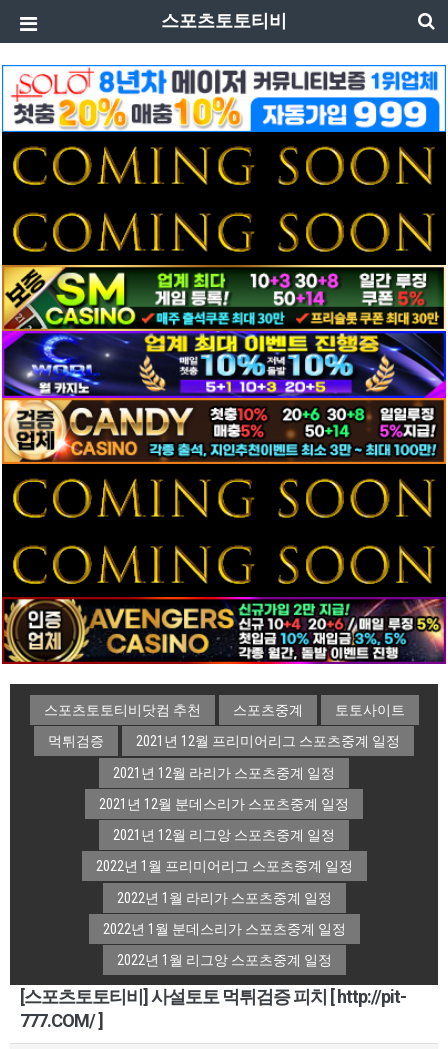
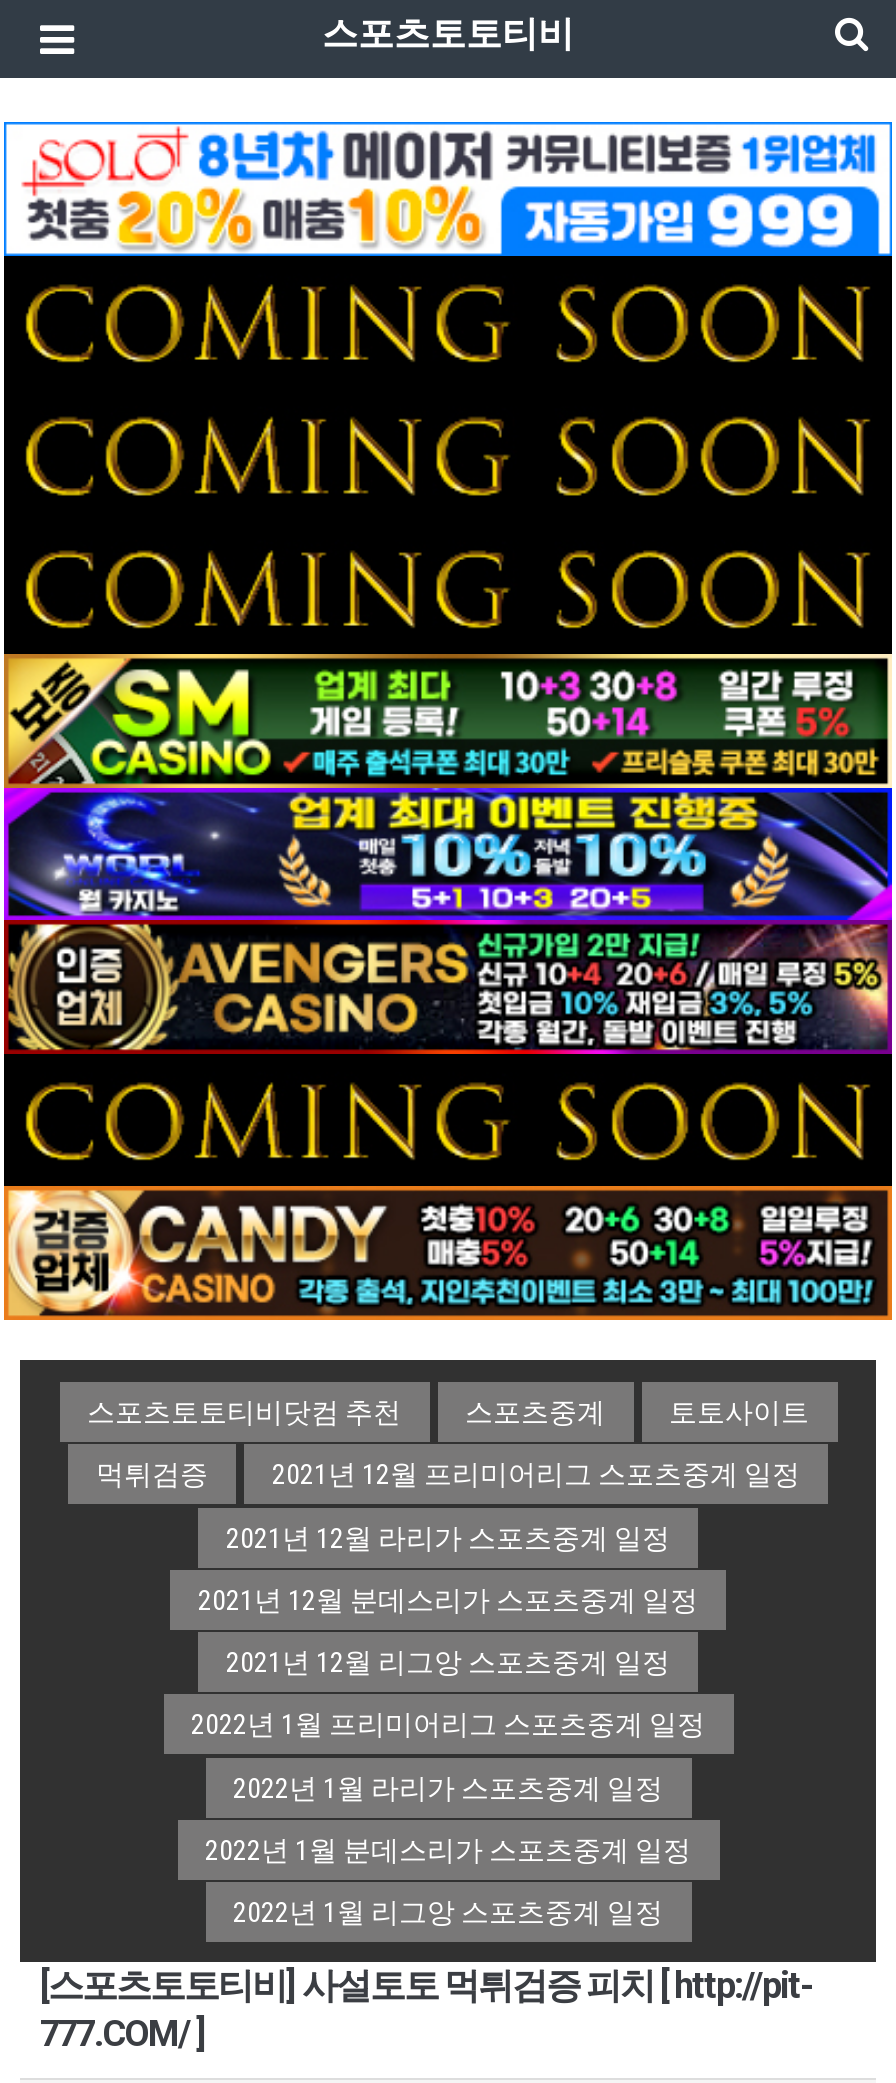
[3,264,445,531] [image] -> [6,522,890,1056] [image]
[3,596,445,665] [image] -> [6,1184,890,1322] [image]

